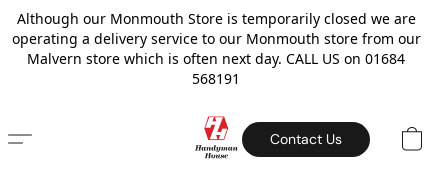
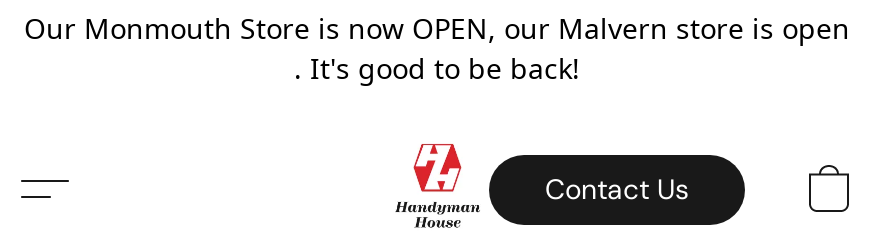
[11,9,420,88] Although our Monmouth Store is temporarily closed we are | operating a delivery service to our Monmouth store from our | Malvern store which is often next day. CALL US on 01684 | 568191 -> [24,9,850,87] Our Monmouth Store is now OPEN, our Malvern store is open | . It's good to be back!

